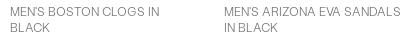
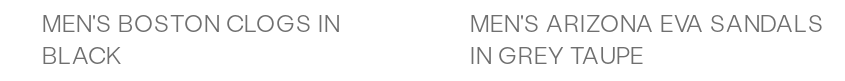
[224,21,278,35] IN BLACK -> [470,42,644,70] IN GREY TAUPE

